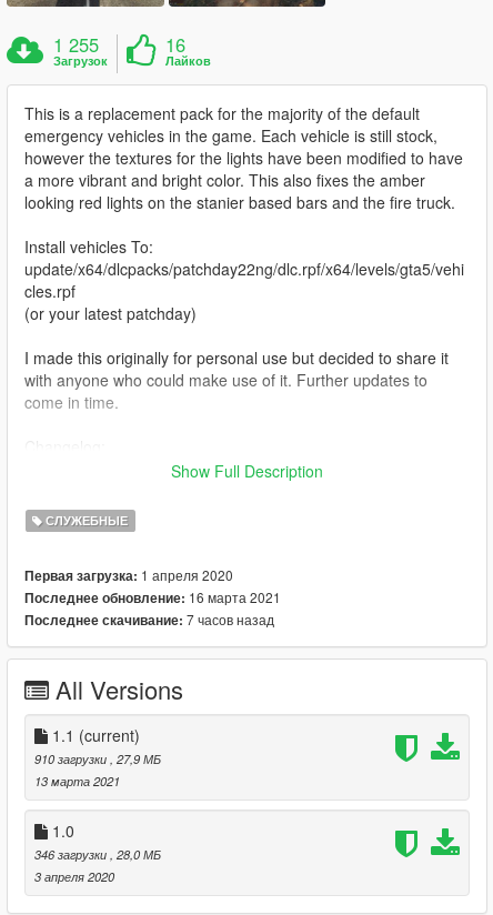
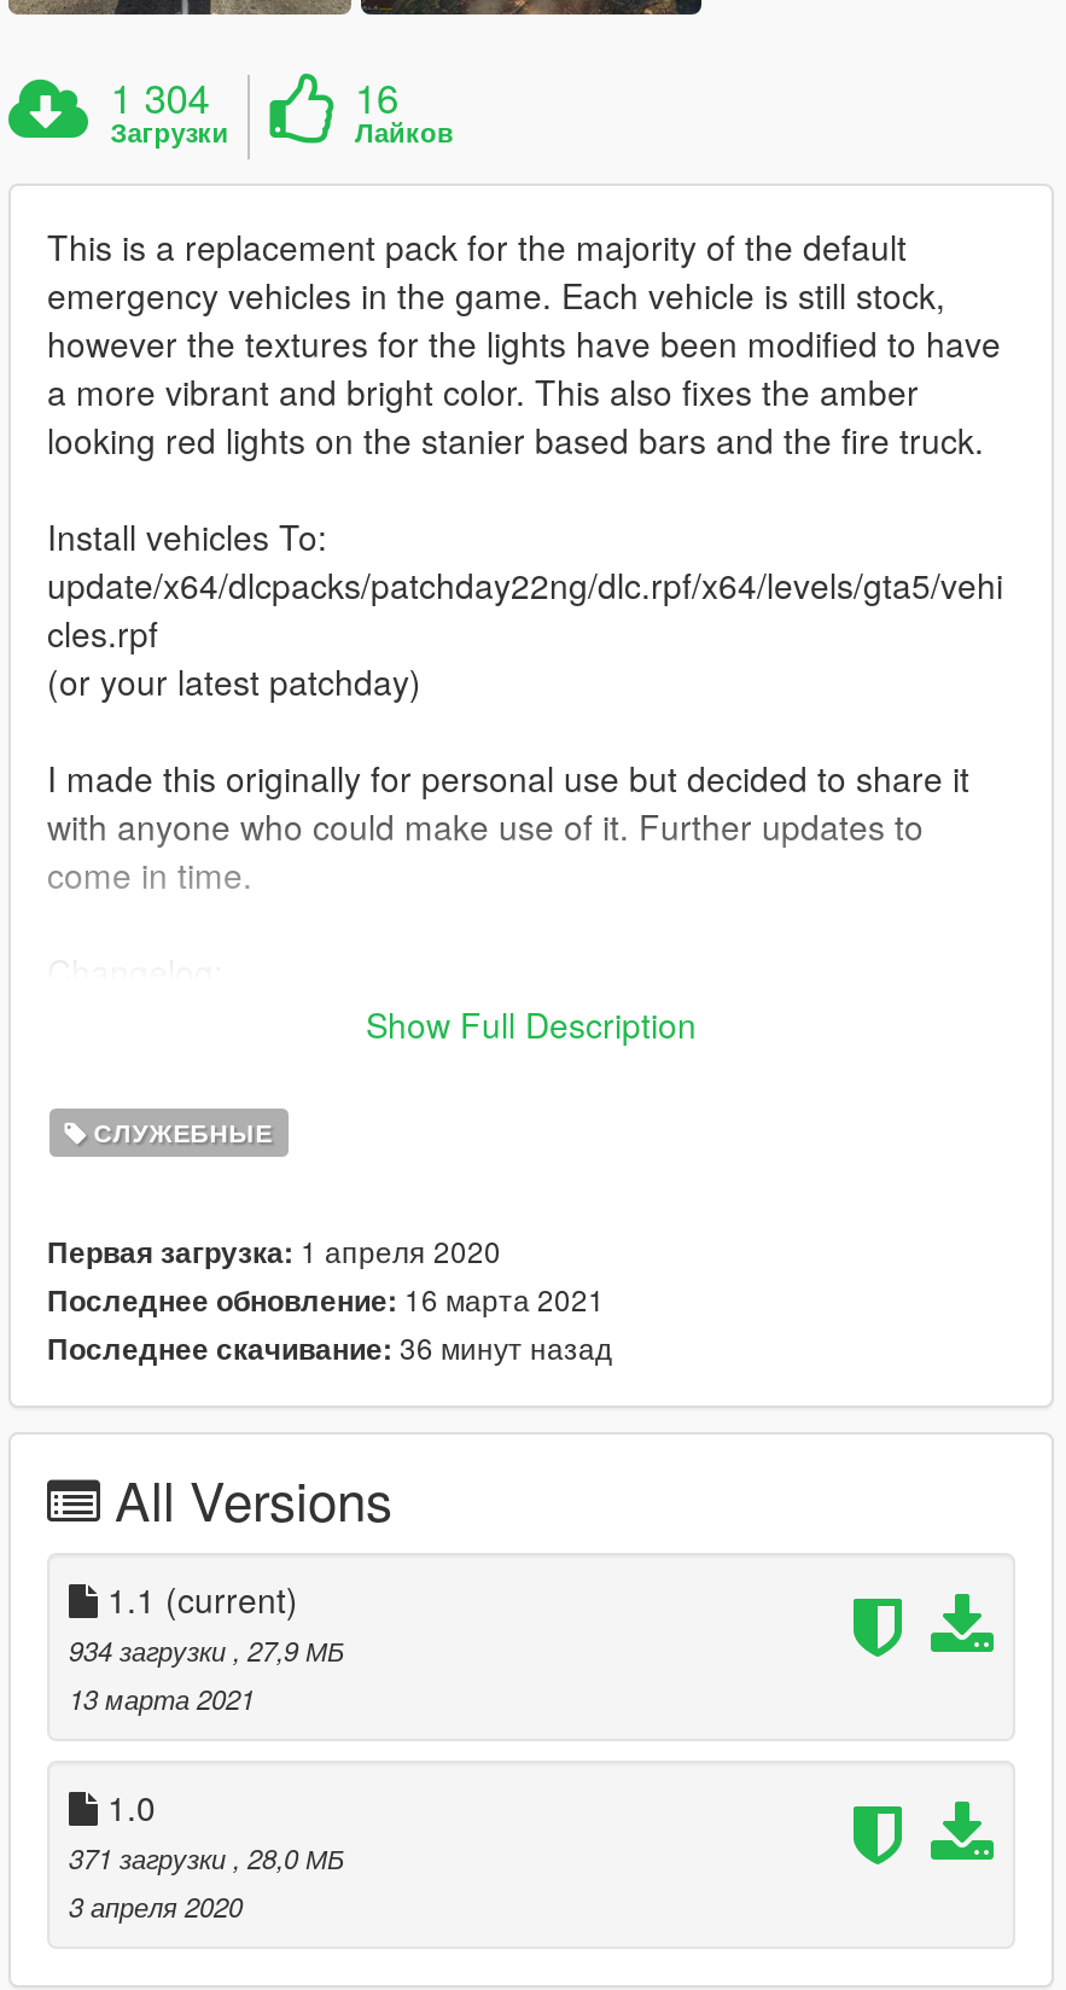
[54,31,108,69] 1 255 | Загрузок -> [110,68,229,150] 1 304 | Загрузки
[24,610,274,630] Последнее скачивание: 7 часов назад -> [47,1326,612,1370] Последнее скачивание: 36 минут назад
[34,750,161,768] 910 загрузки, 27,9 МБ -> [69,1631,344,1669] 934 загрузки, 27,9 МБ
[34,845,161,863] 346 загрузки, 28,0 МБ -> [69,1838,344,1877] 371 загрузки, 28,0 МБ

